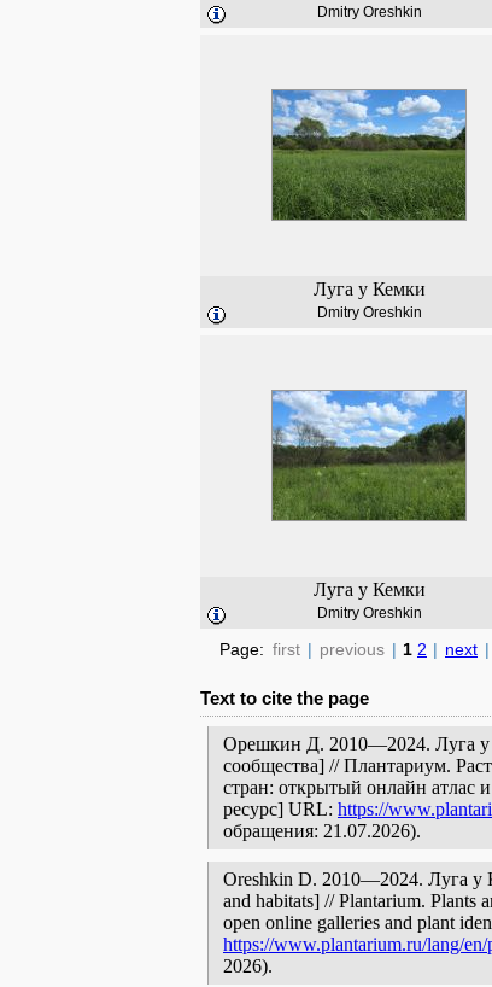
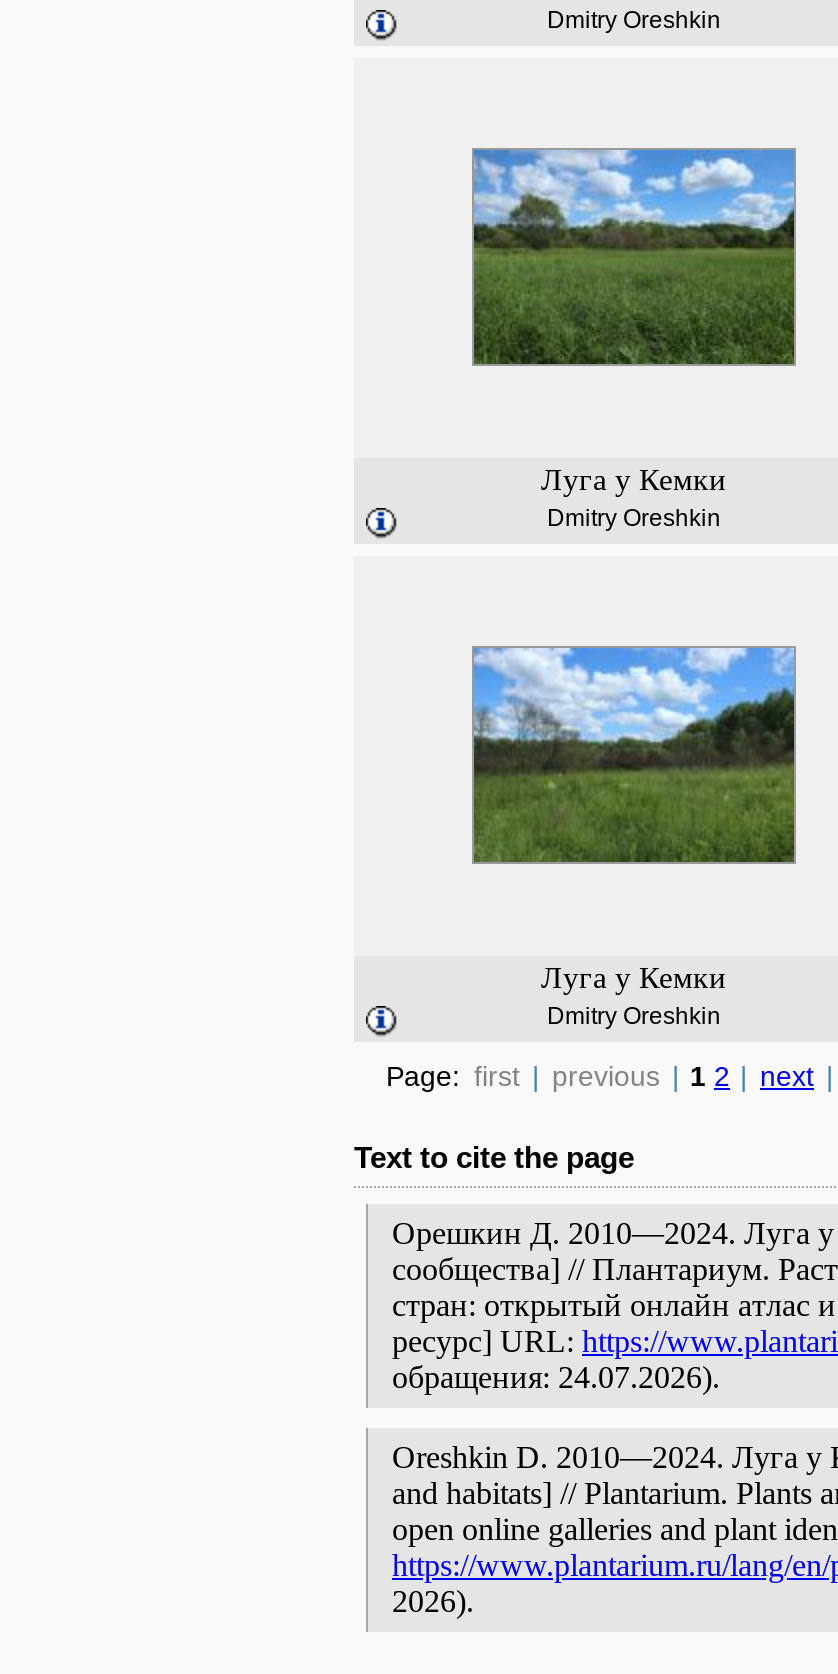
[223,820,421,841] обращения: 21.07.2026). -> [392,1360,720,1394] обращения: 24.07.2026).

